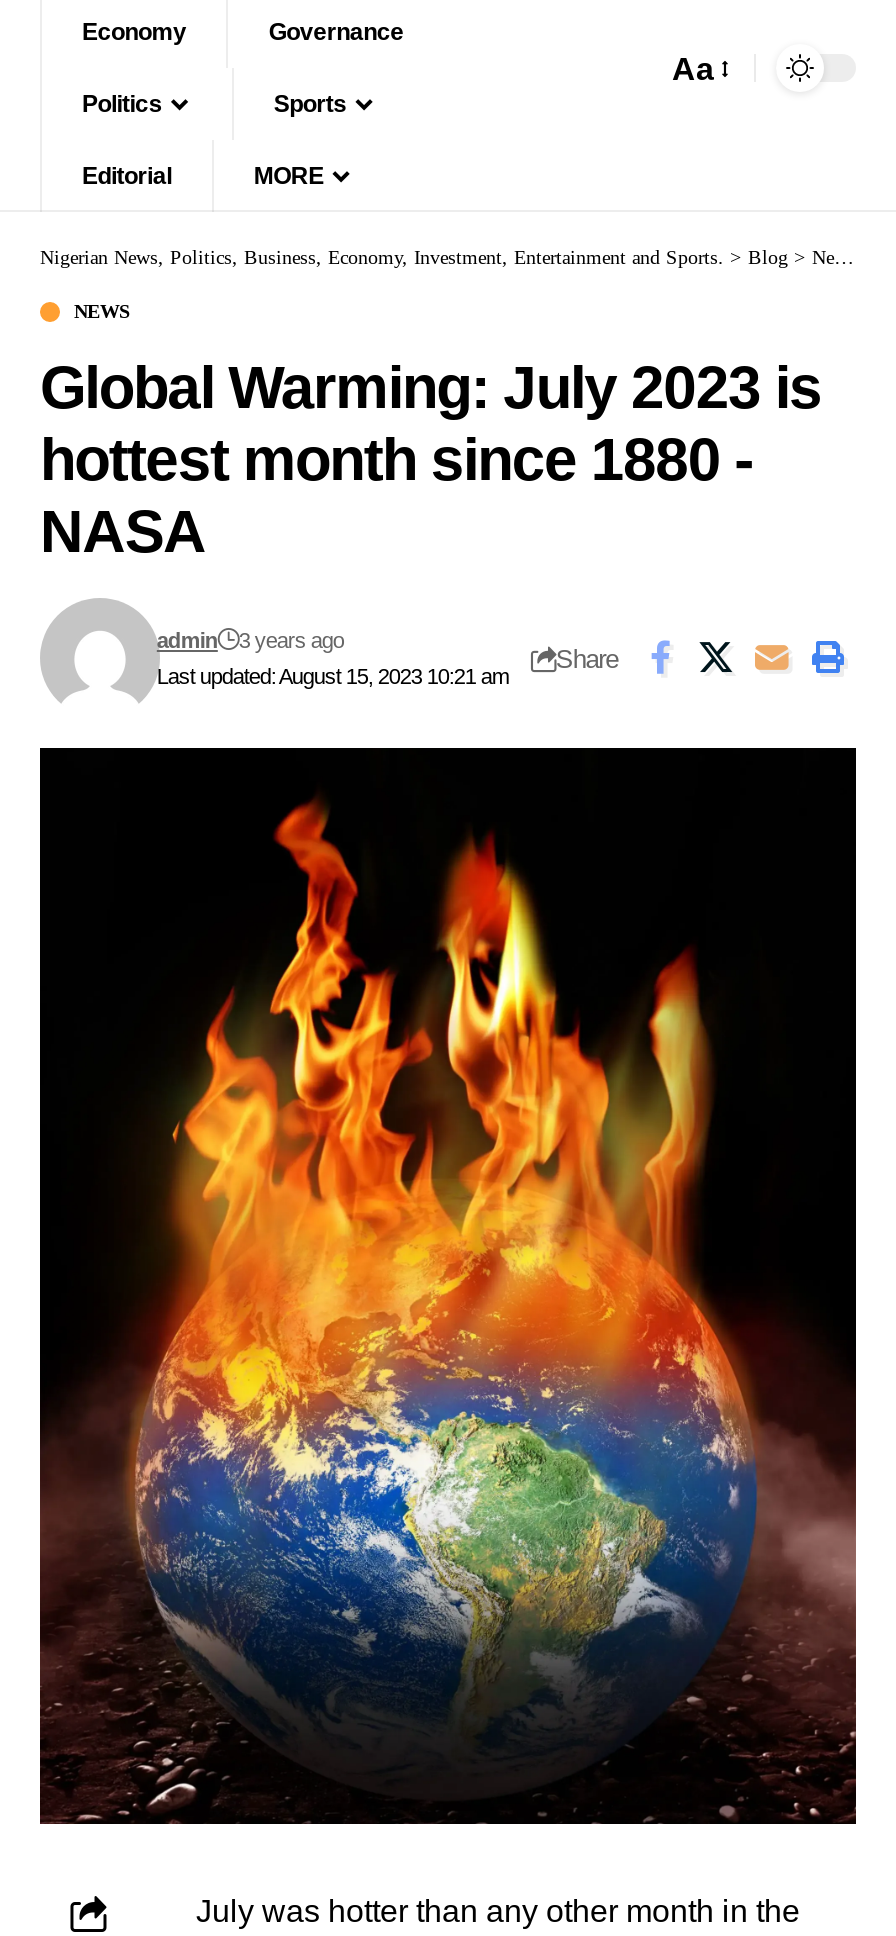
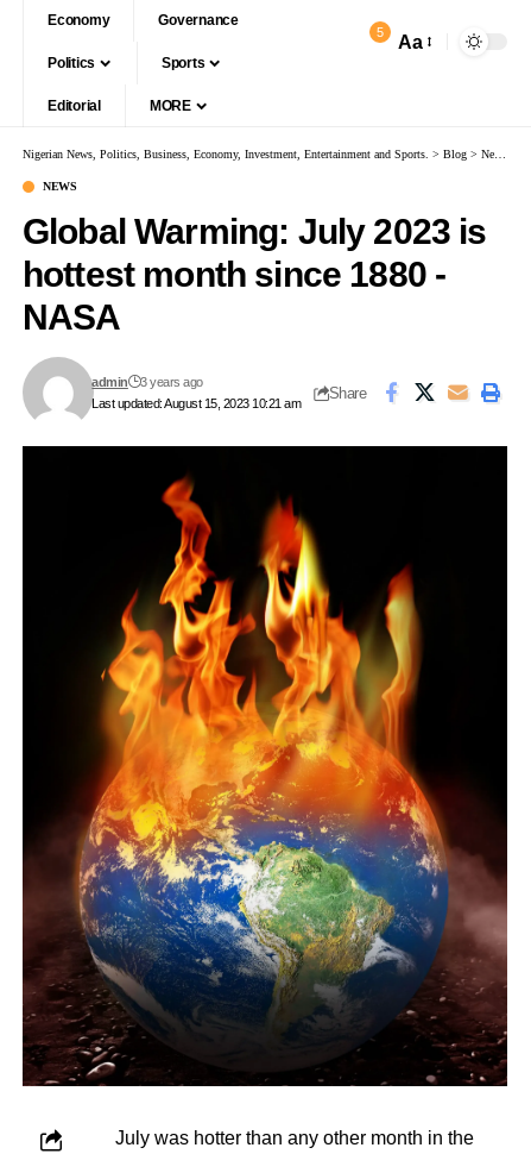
none -> [377,24,384,39] 5

